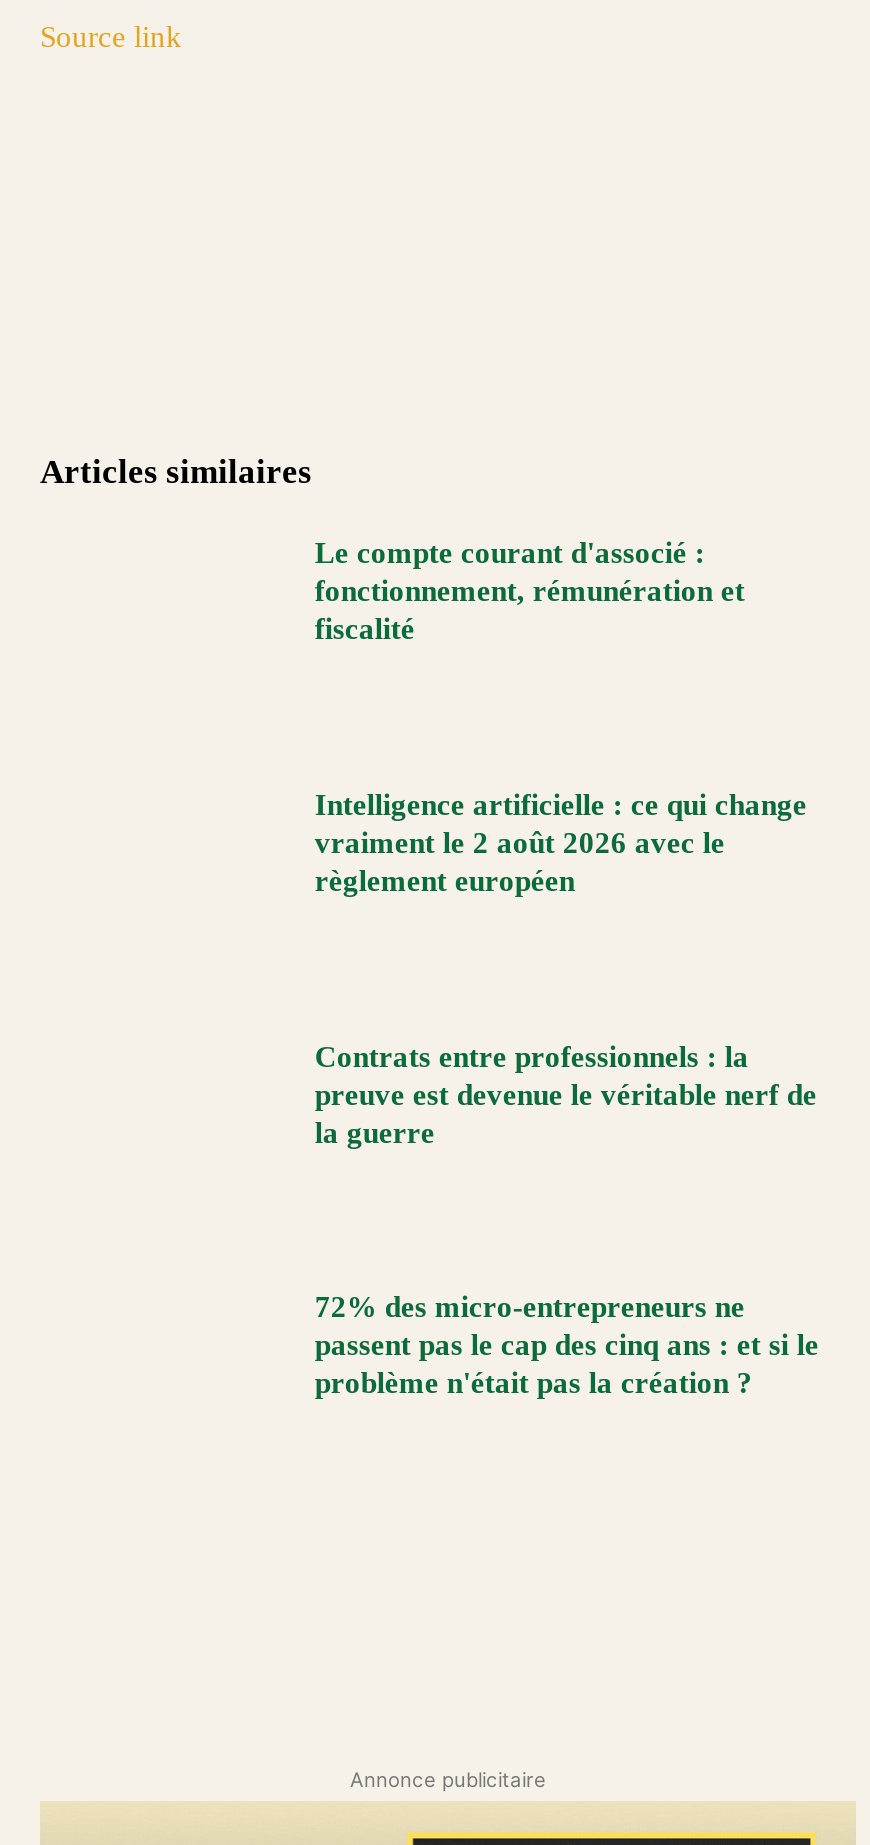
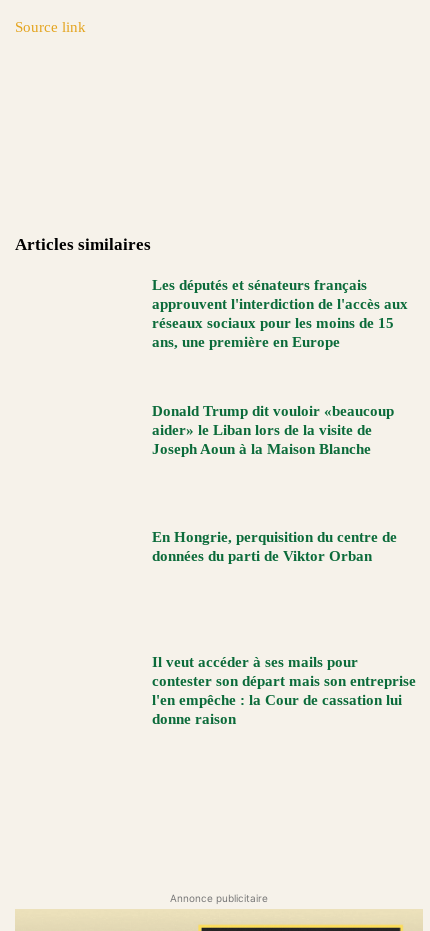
[315,537,745,645] Le compte courant d'associé : | fonctionnement, rémunération et | fiscalité -> [152,277,408,350] Les députés et sénateurs français | approuvent l'interdiction de l'accès aux | réseaux sociaux pour les moins de 15 | ans, une première en Europe
[315,789,807,897] Intelligence artificielle : ce qui change | vraiment le 2 août 2026 avec le | règlement européen -> [152,403,394,457] Donald Trump dit vouloir «beaucoup | aider» le Liban lors de la visite de | Joseph Aoun à la Maison Blanche
[315,1040,817,1148] Contrats entre professionnels : la | preuve est devenue le véritable nerf de | la guerre -> [152,528,397,563] En Hongrie, perquisition du centre de | données du parti de Viktor Orban
[315,1291,819,1399] 72% des micro-entrepreneurs ne | passent pas le cap des cinq ans : et si le | problème n'était pas la création ? -> [152,654,416,727] Il veut accéder à ses mails pour | contester son départ mais son entreprise | l'en empêche : la Cour de cassation lui | donne raison

